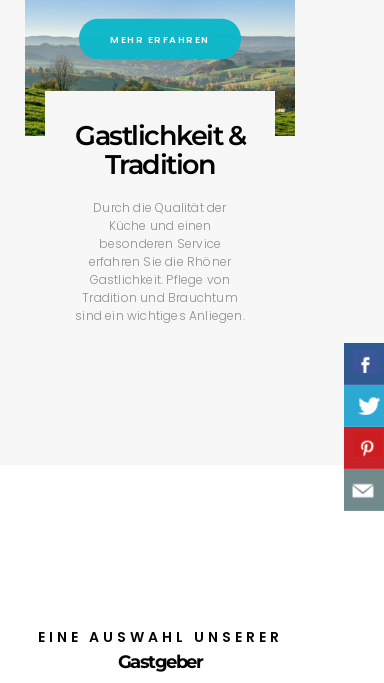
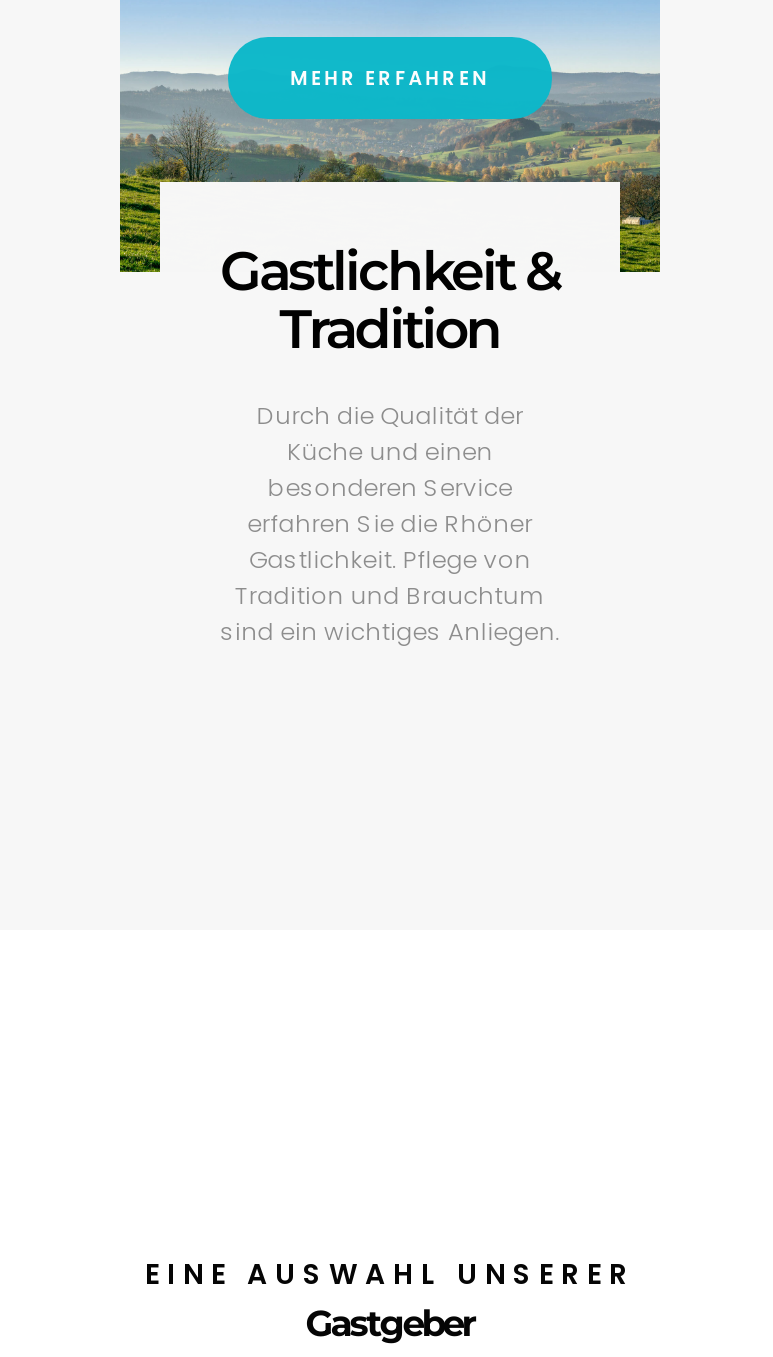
[343,342,381,512] [image] -> none

